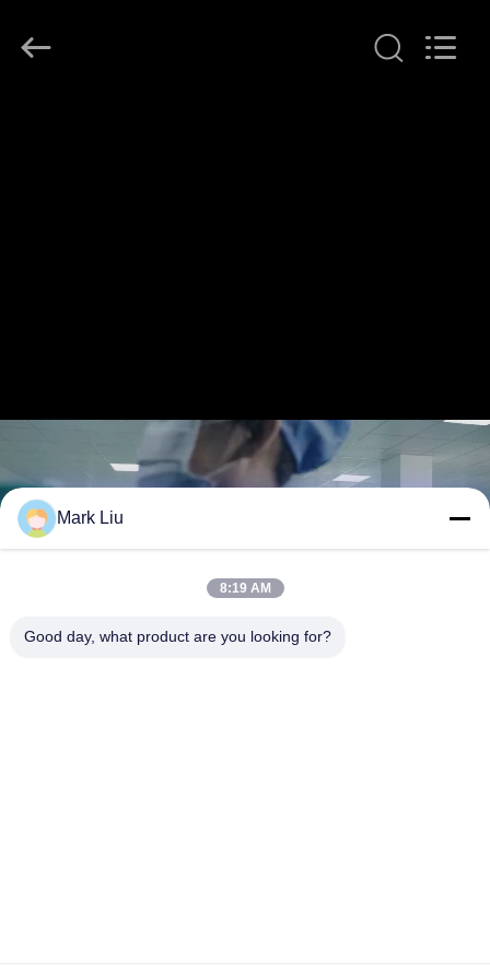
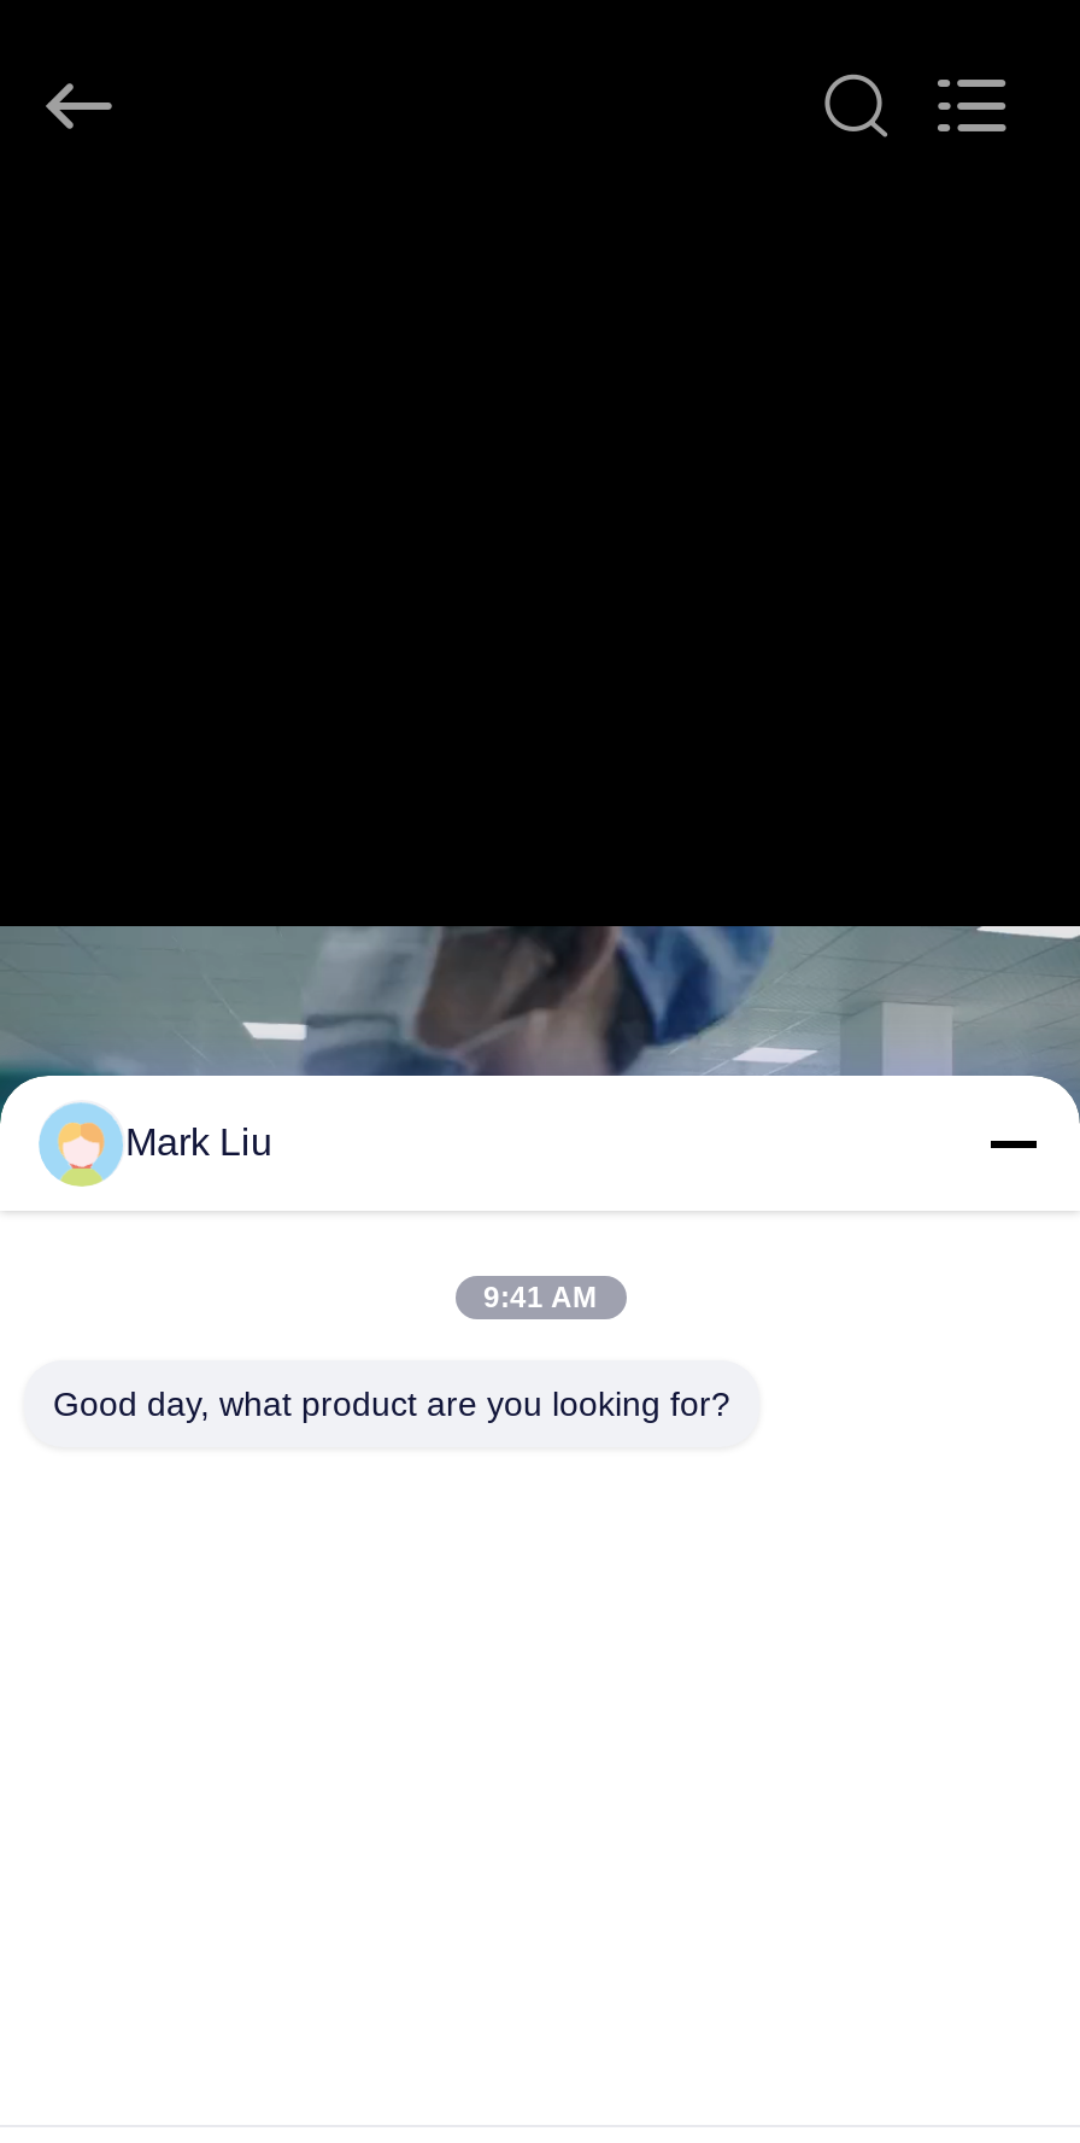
[219,581,271,596] 8:19 AM -> [483,1281,597,1315] 9:41 AM

